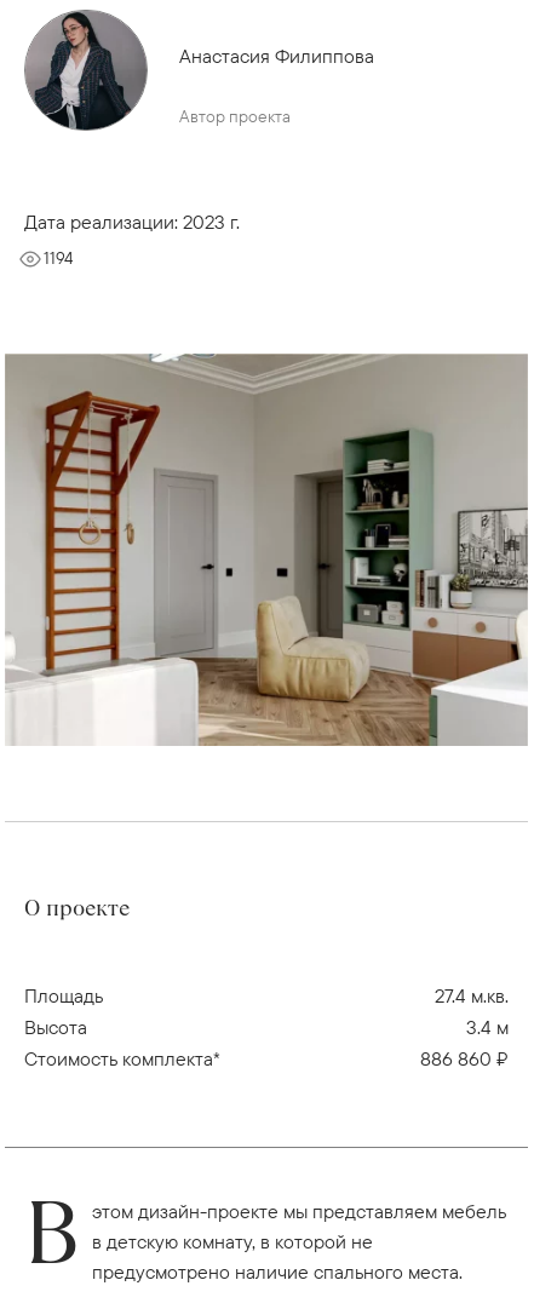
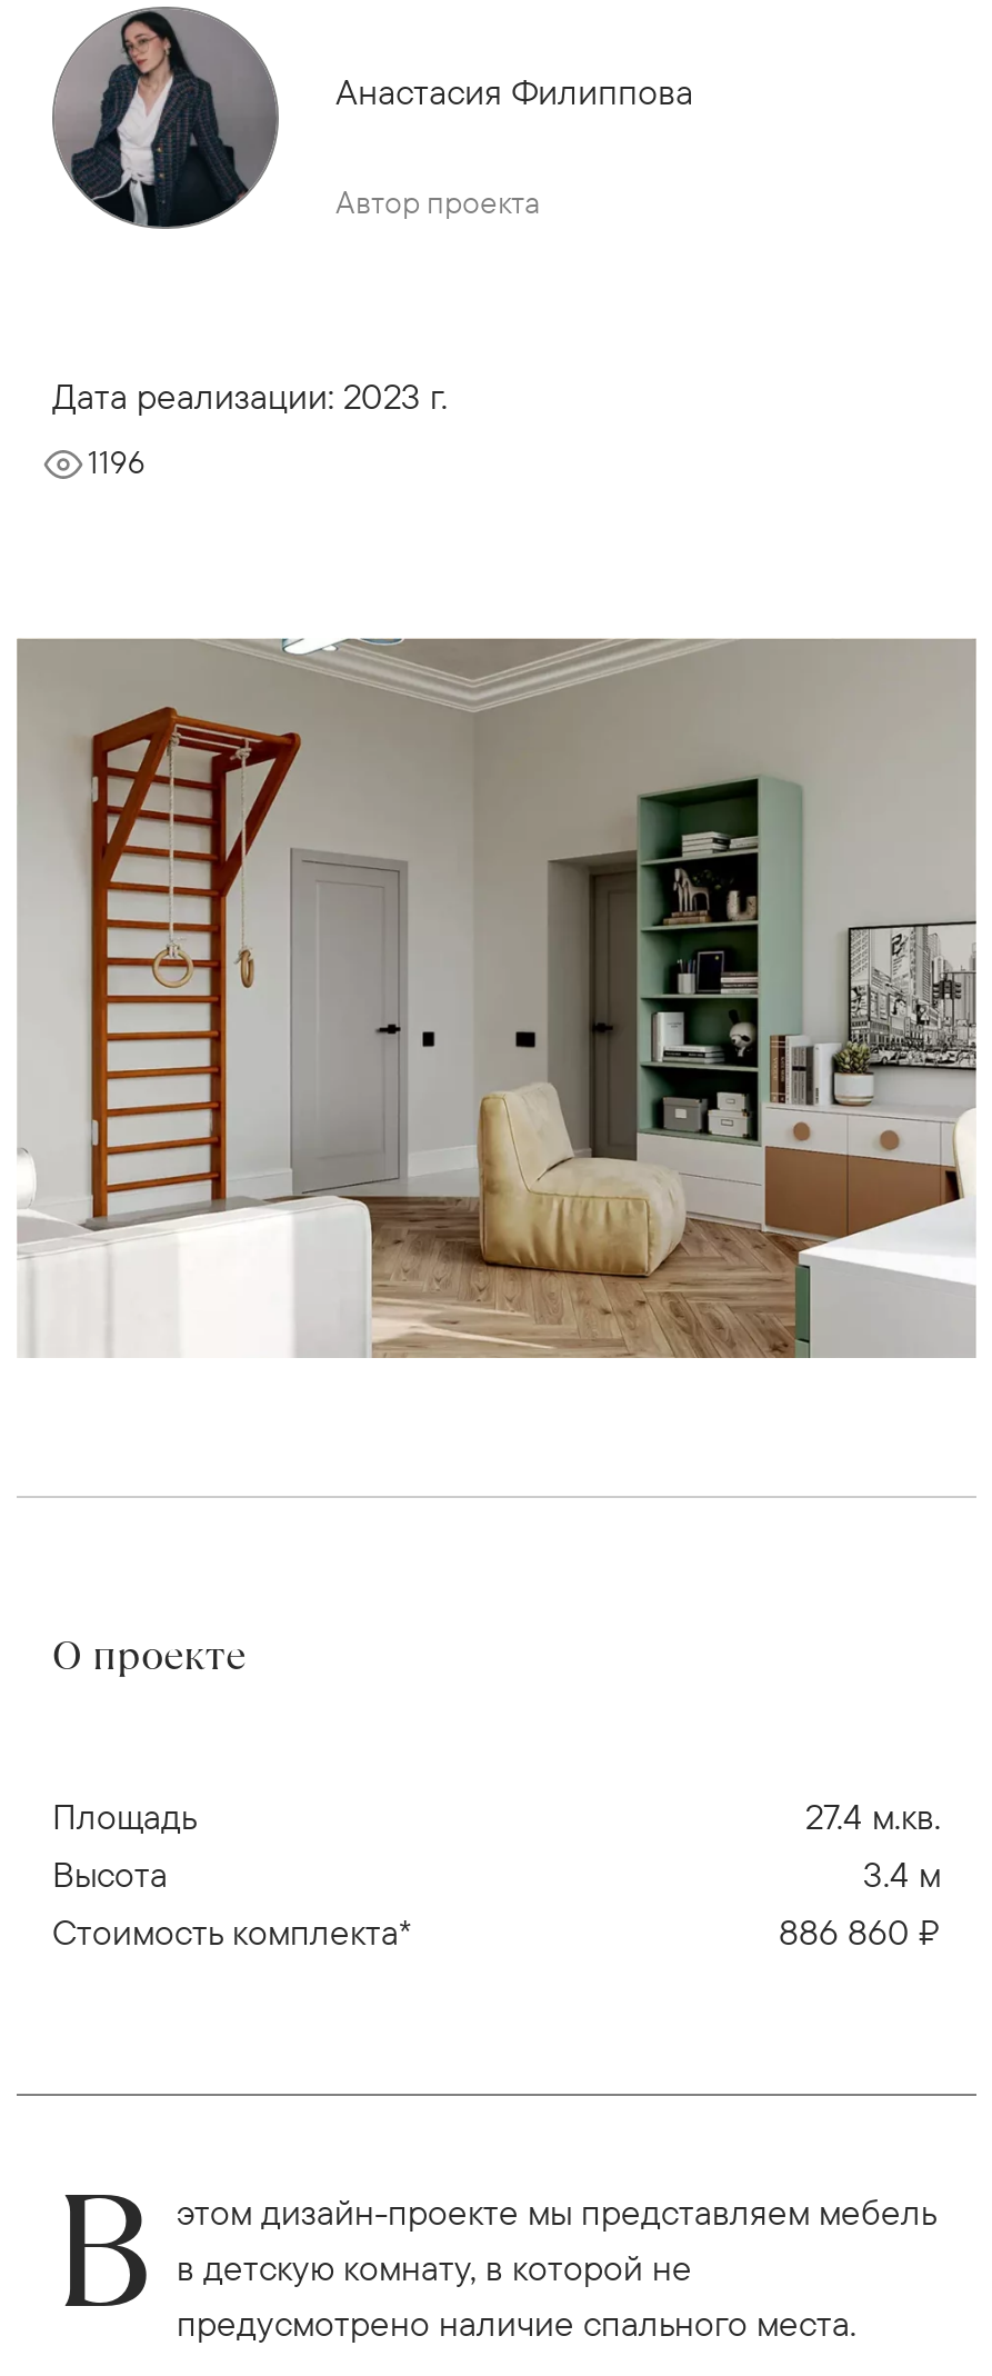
[44,246,73,268] 1194 -> [88,441,146,481] 1196

